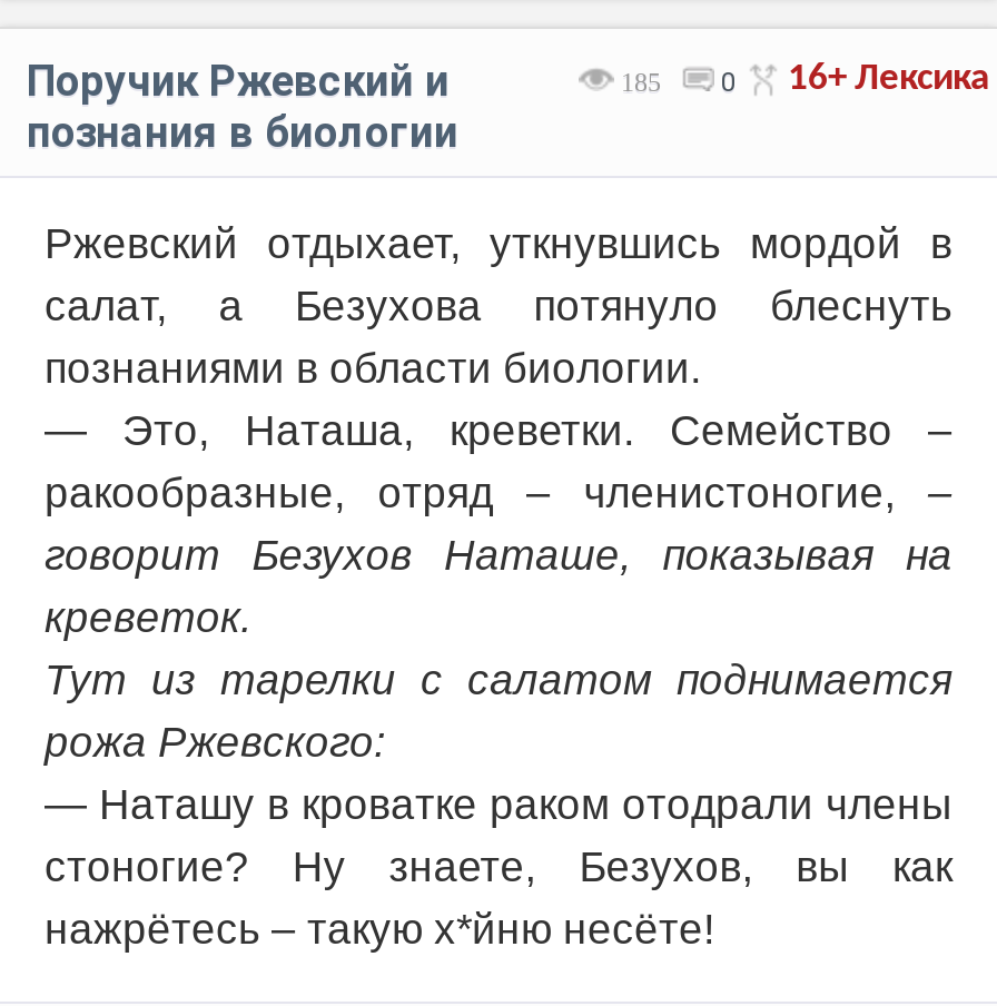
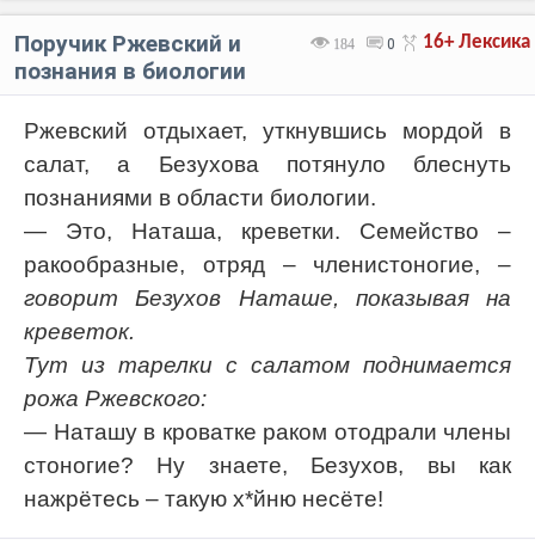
[621,61,988,99] 185 0 16+ Лексика -> [333,33,530,53] 184 0 16+ Лексика

